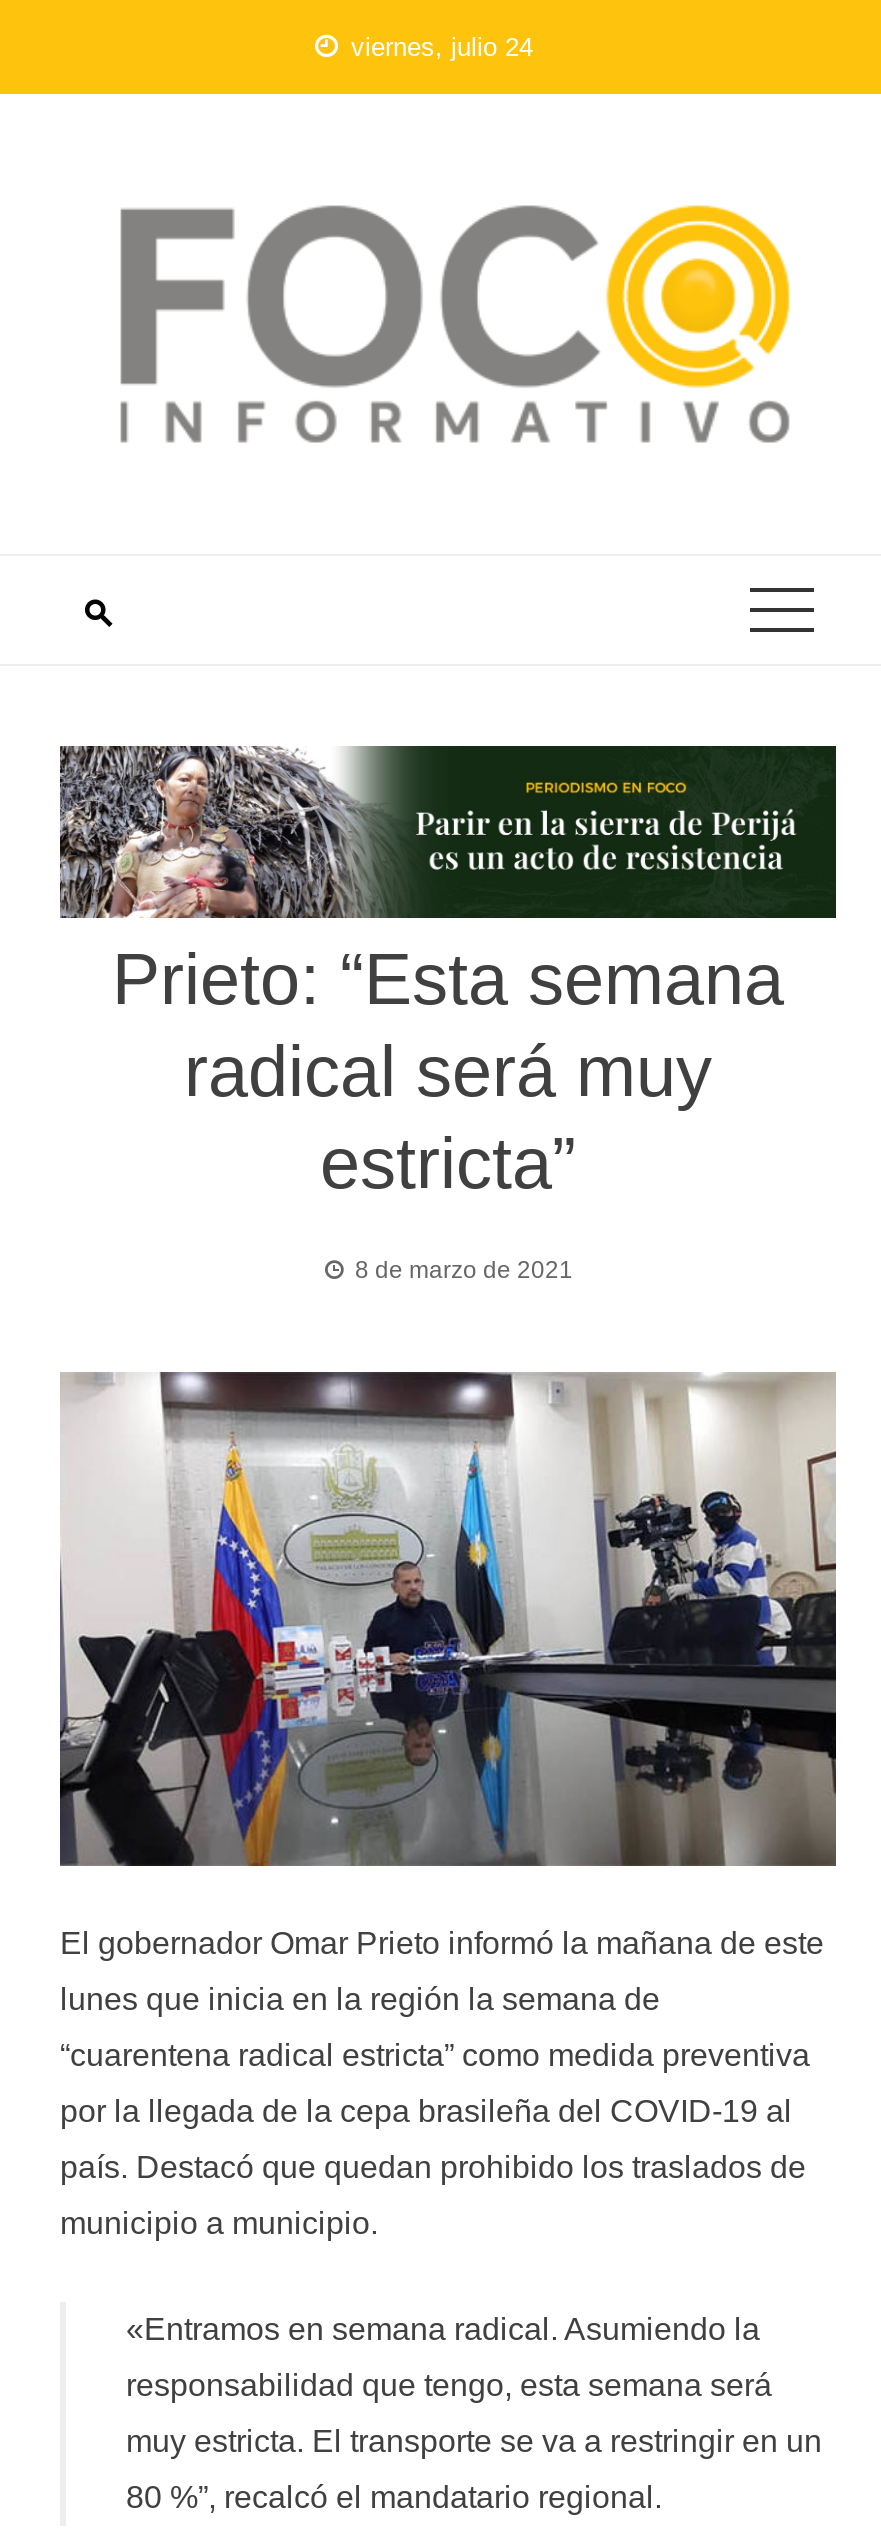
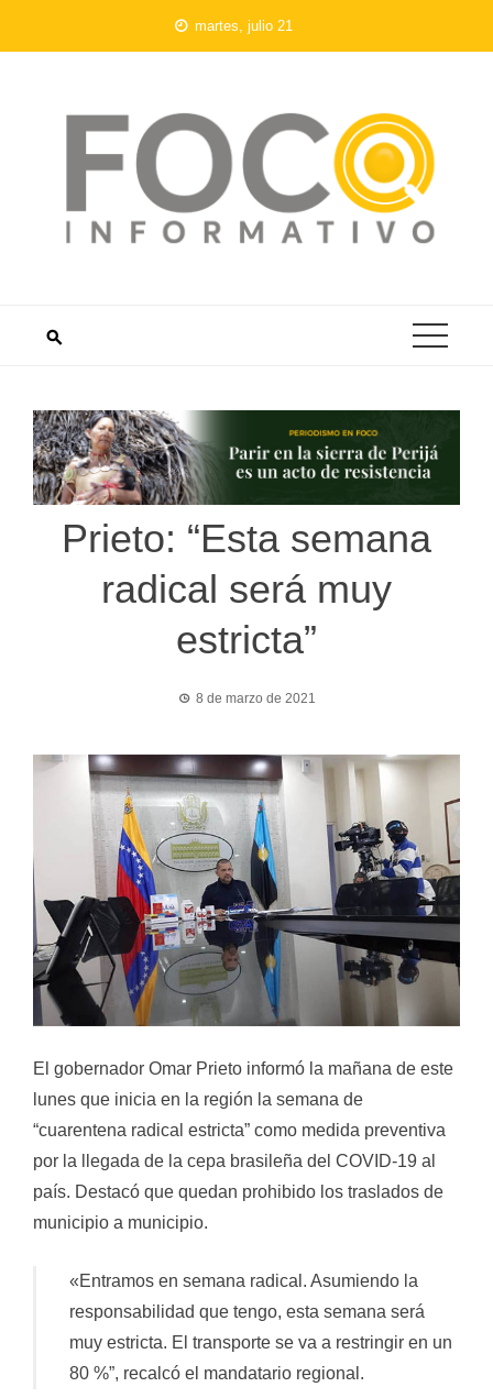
[351,32,533,62] viernes, julio 24 -> [194,18,292,34] martes, julio 21

